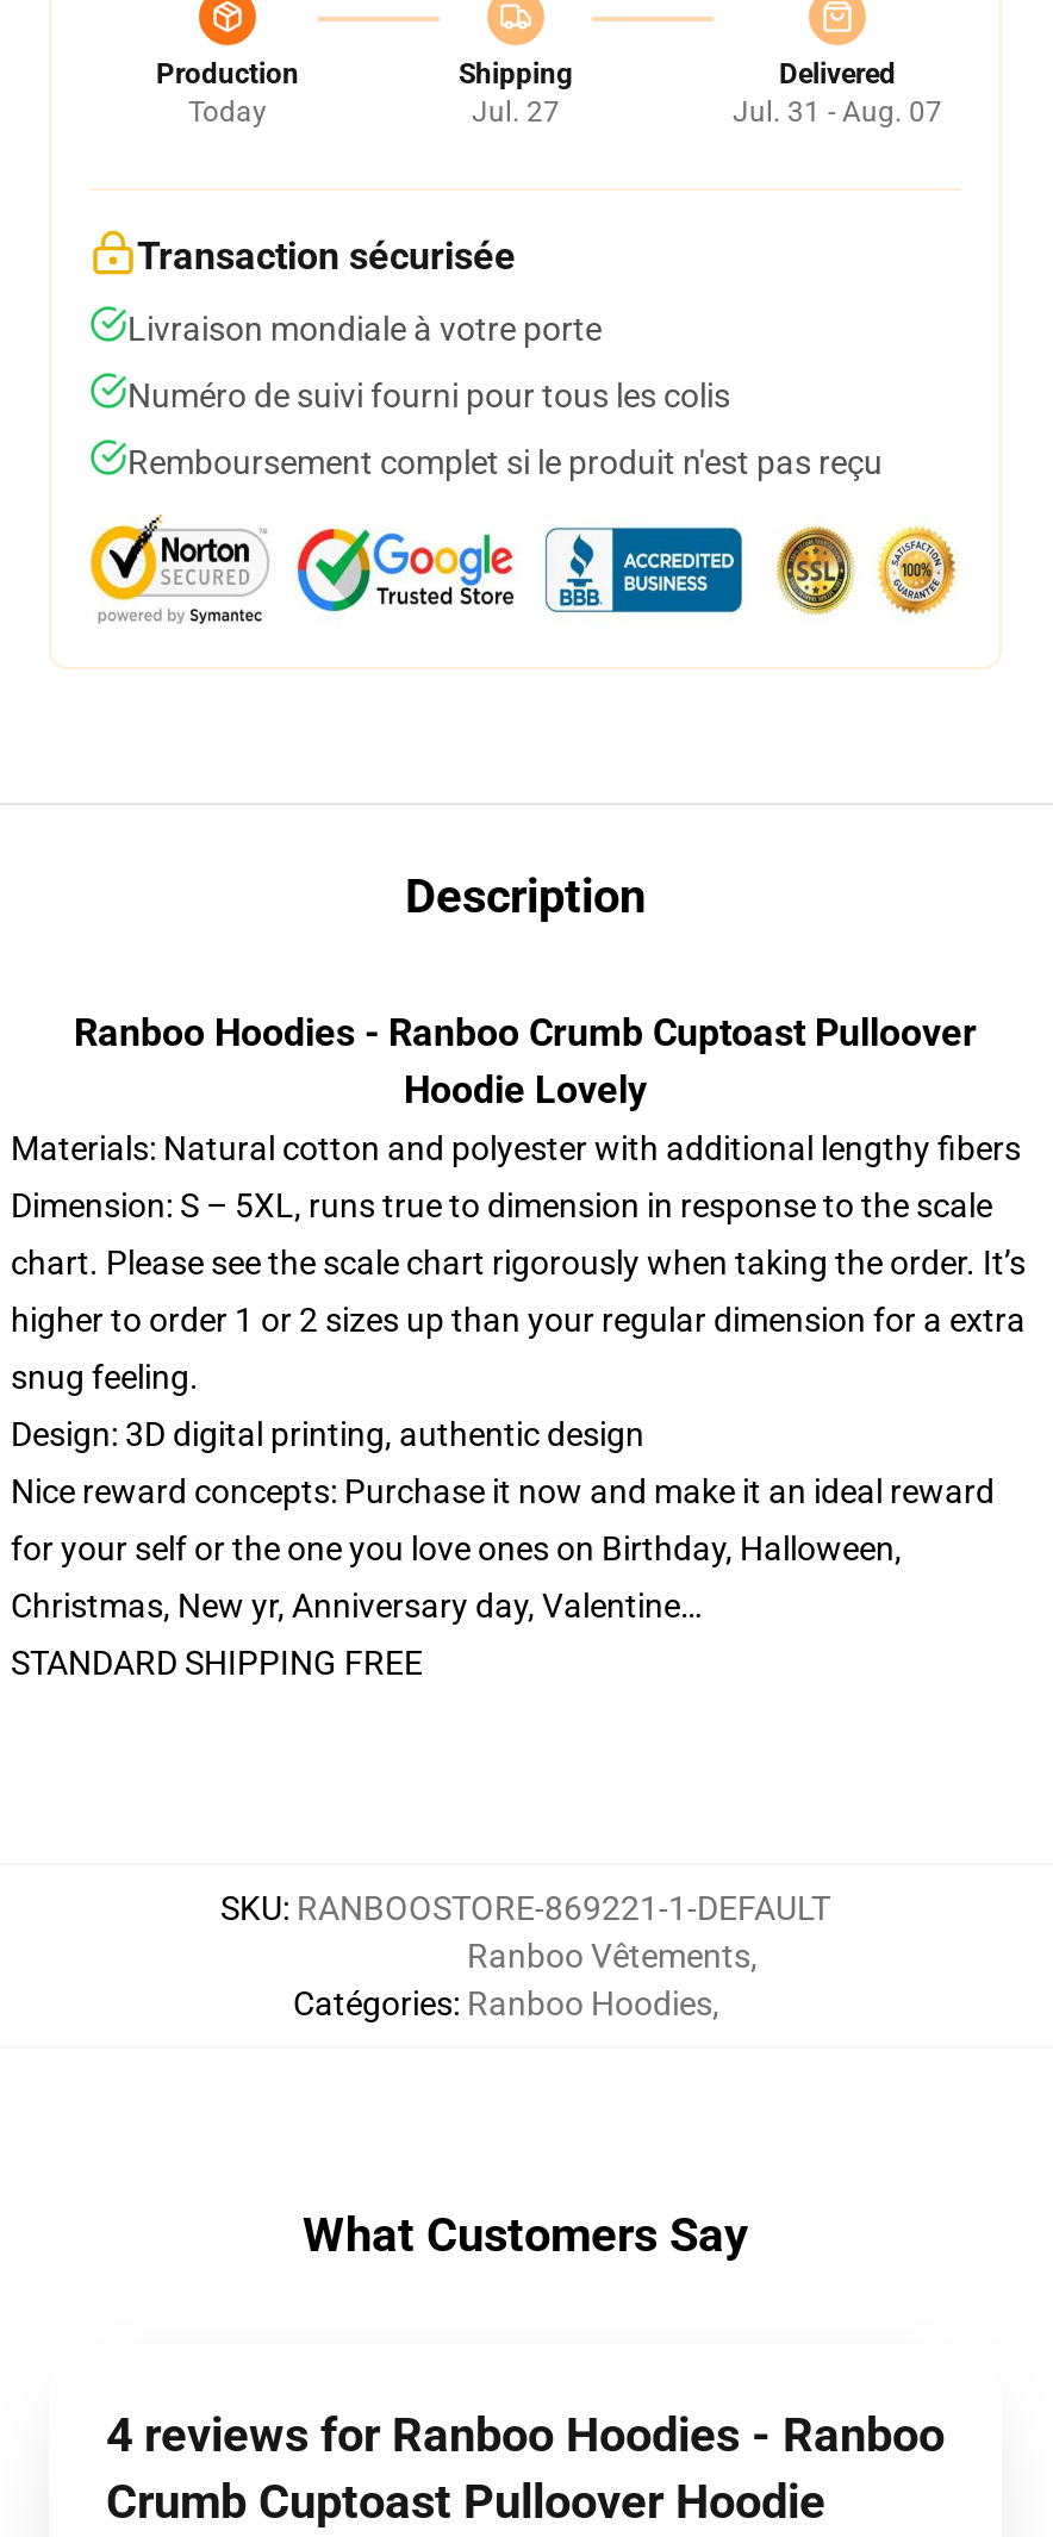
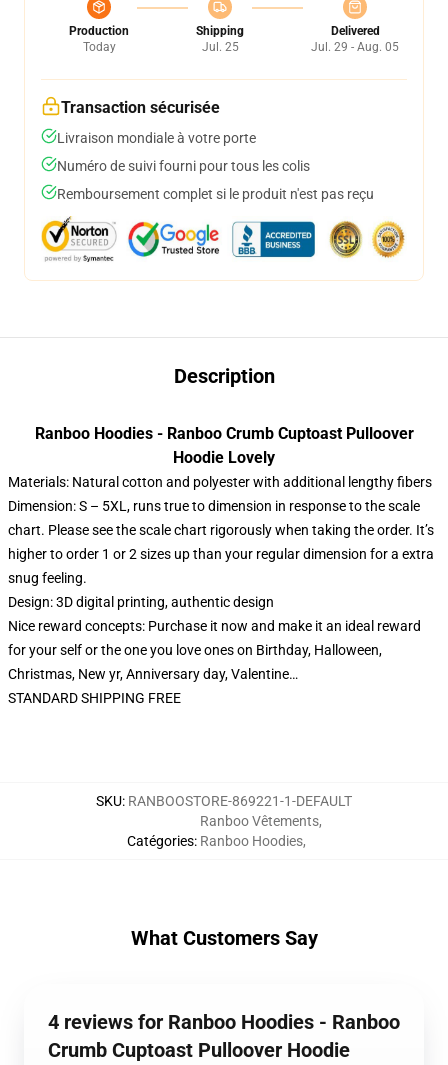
[472,96,560,129] Jul. 27 -> [201,40,238,54] Jul. 25
[733,96,942,129] Jul. 31 - Aug. 07 -> [311,40,399,54] Jul. 29 - Aug. 05

